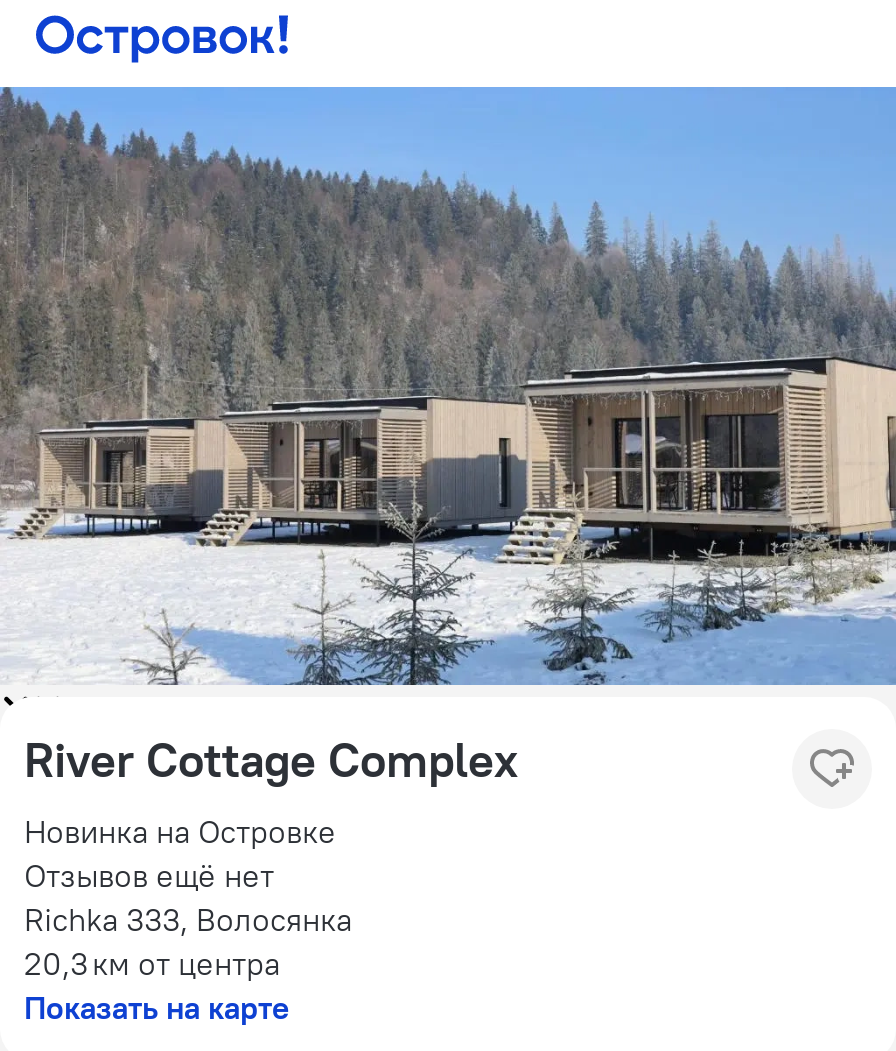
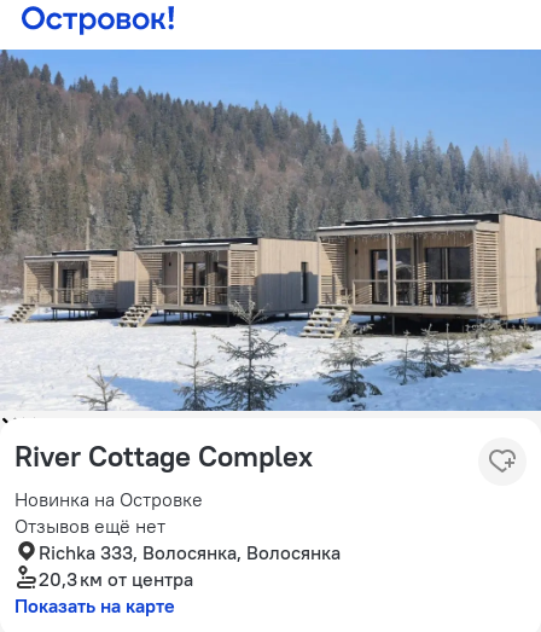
[24,899,352,939] Richka 333, Волосянка -> [39,540,341,564] Richka 333, Волосянка, Волосянка

